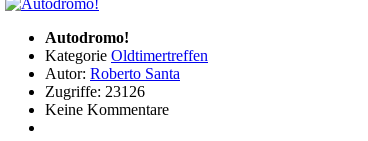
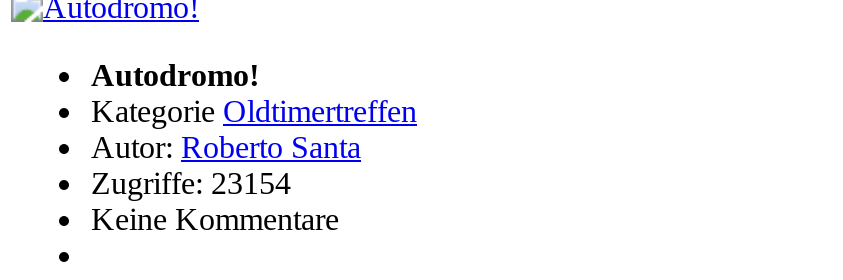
[45,82,145,99] Zugriffe: 23126 -> [91,165,291,199] Zugriffe: 23154

